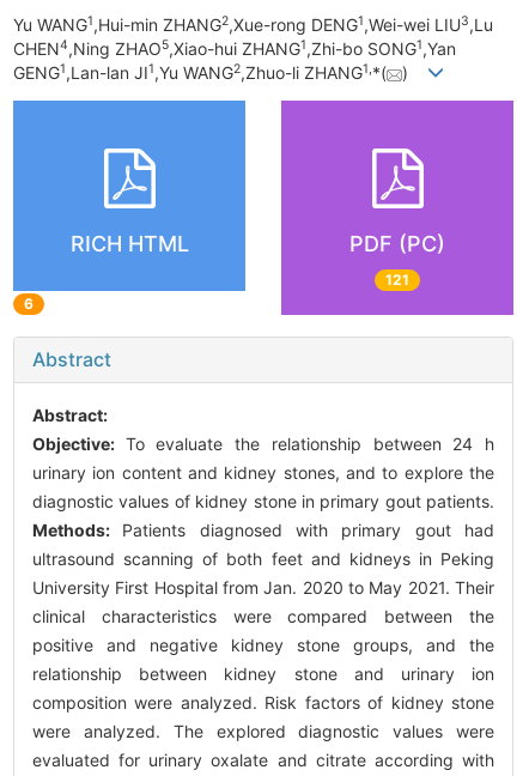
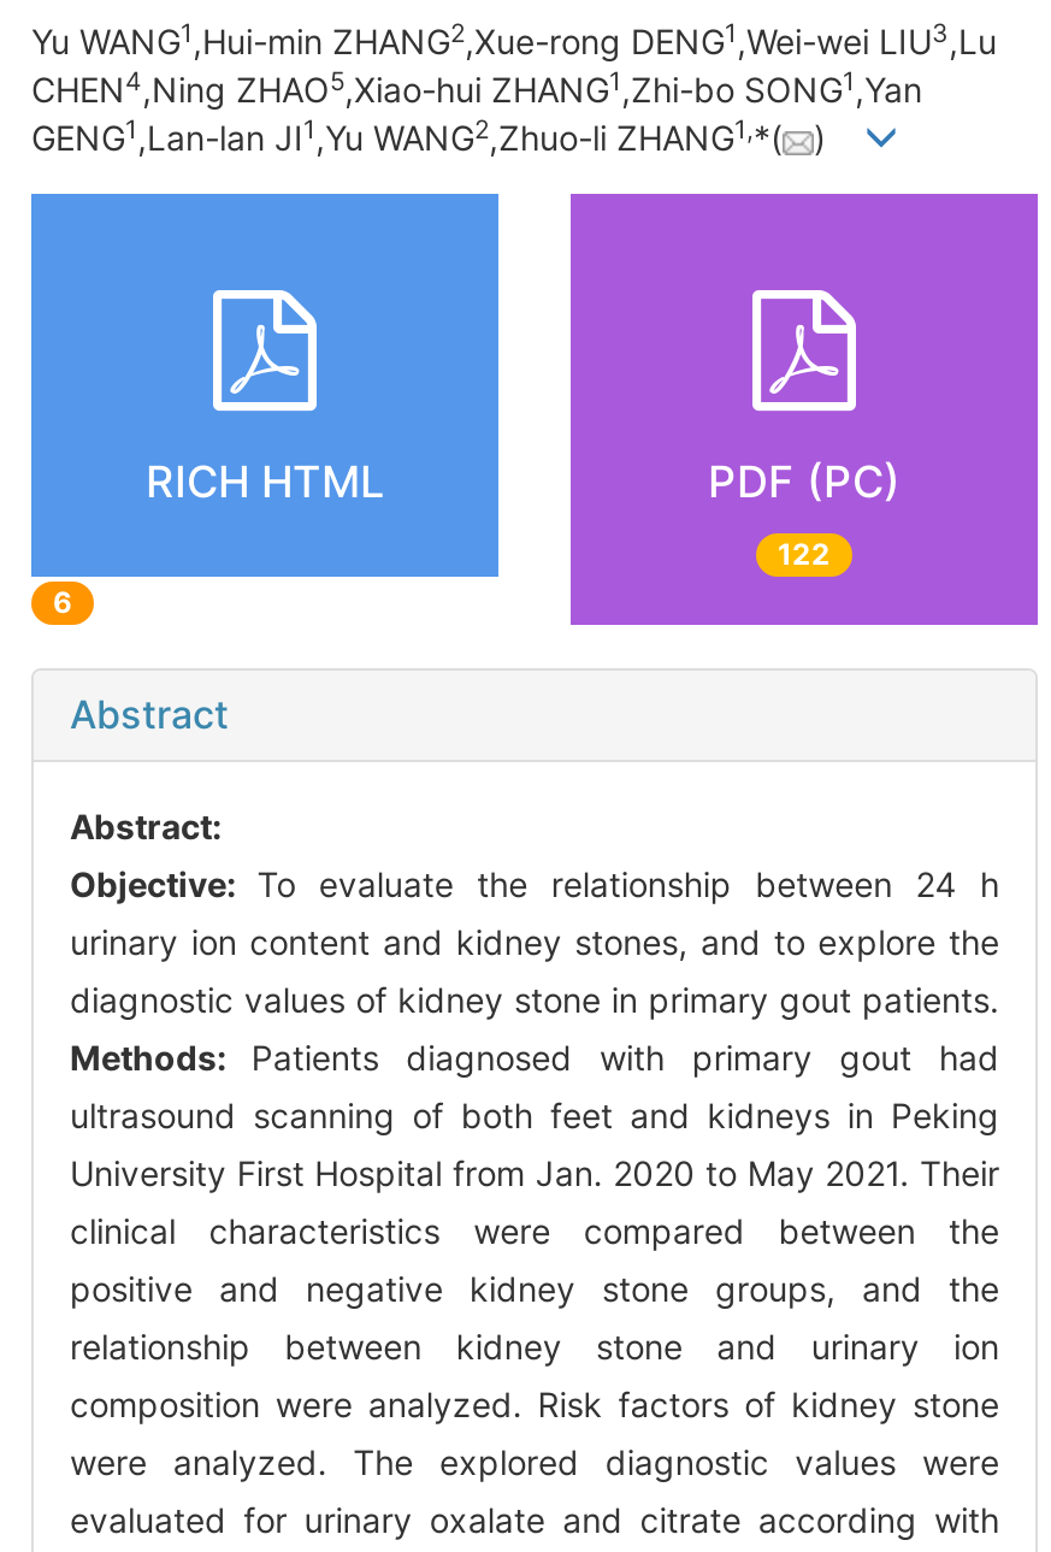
[385,271,409,289] 121 -> [778,536,831,572] 122

